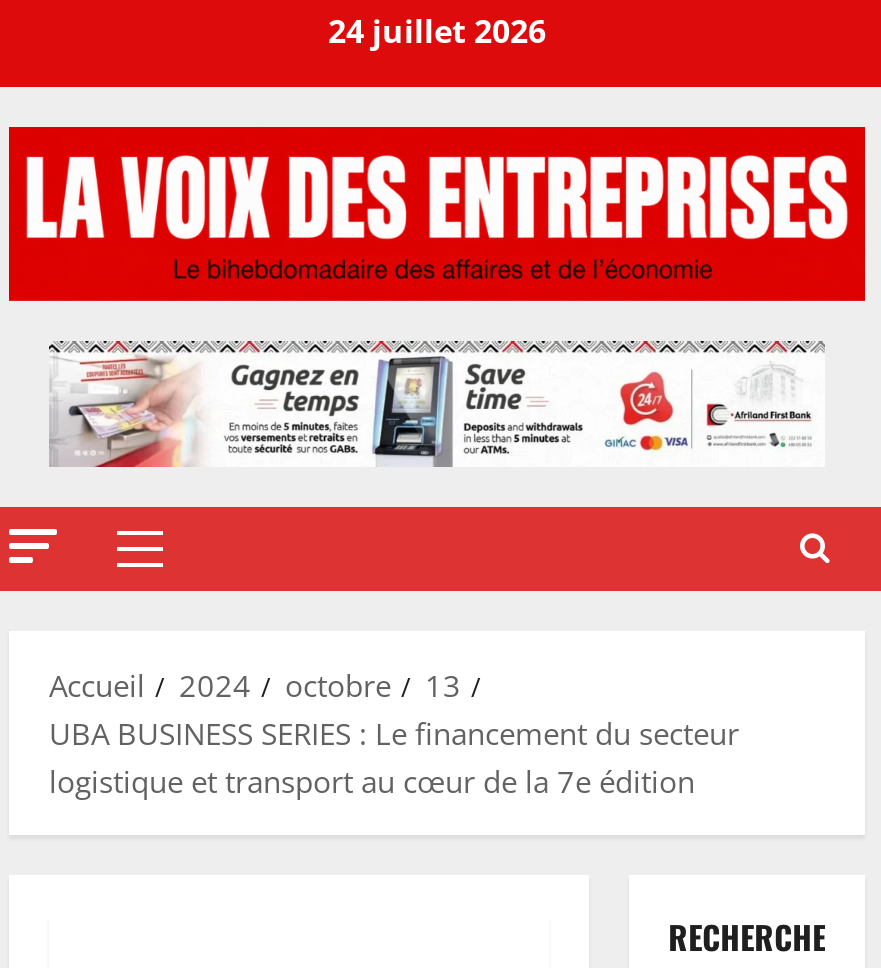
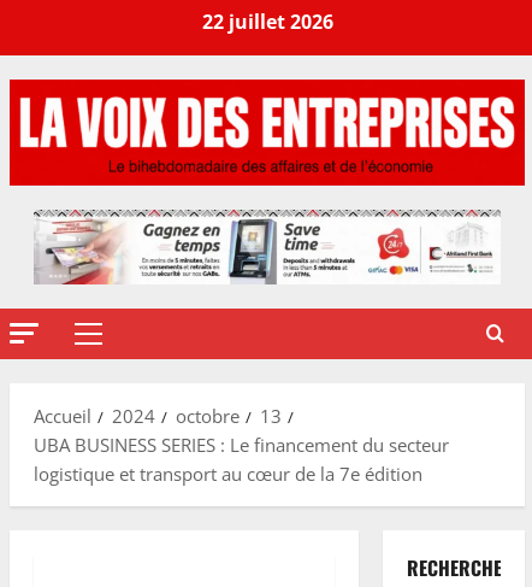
[328,9,546,53] 24 juillet 2026 -> [202,8,333,35] 22 juillet 2026

